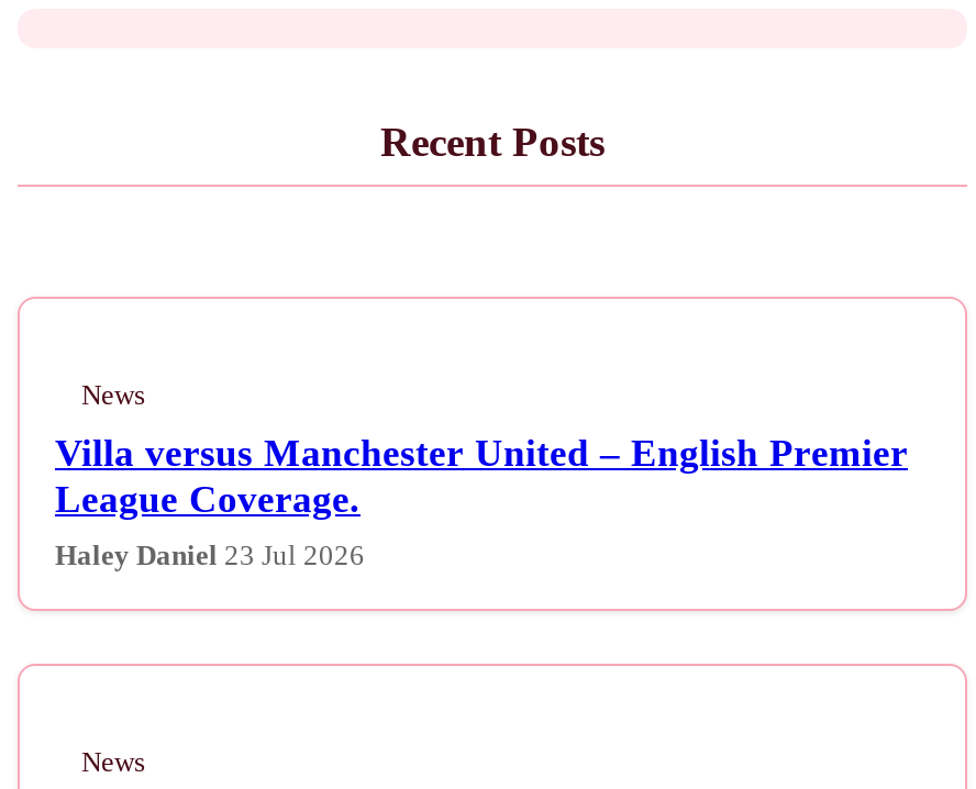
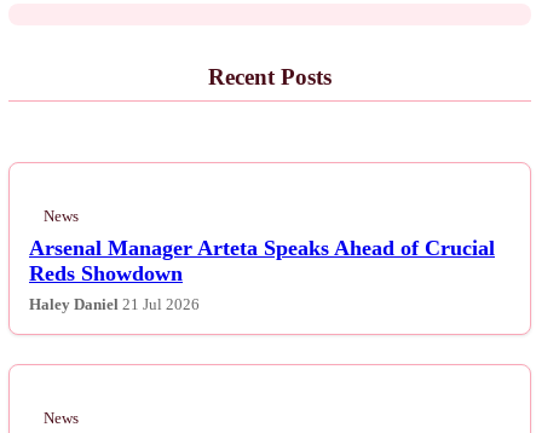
[55,431,908,572] Villa versus Manchester United – English Premier | League Coverage. | Haley Daniel 23 Jul 2026 -> [29,236,495,313] Arsenal Manager Arteta Speaks Ahead of Crucial | Reds Showdown | Haley Daniel 21 Jul 2026

